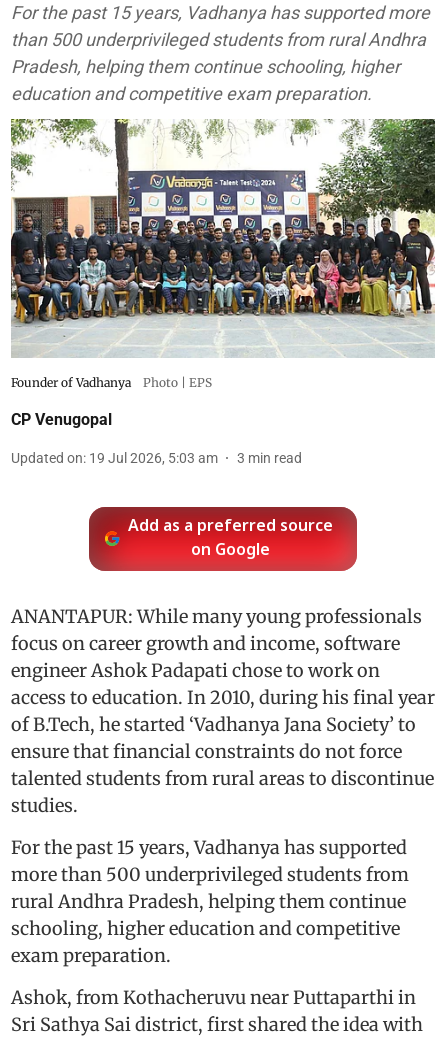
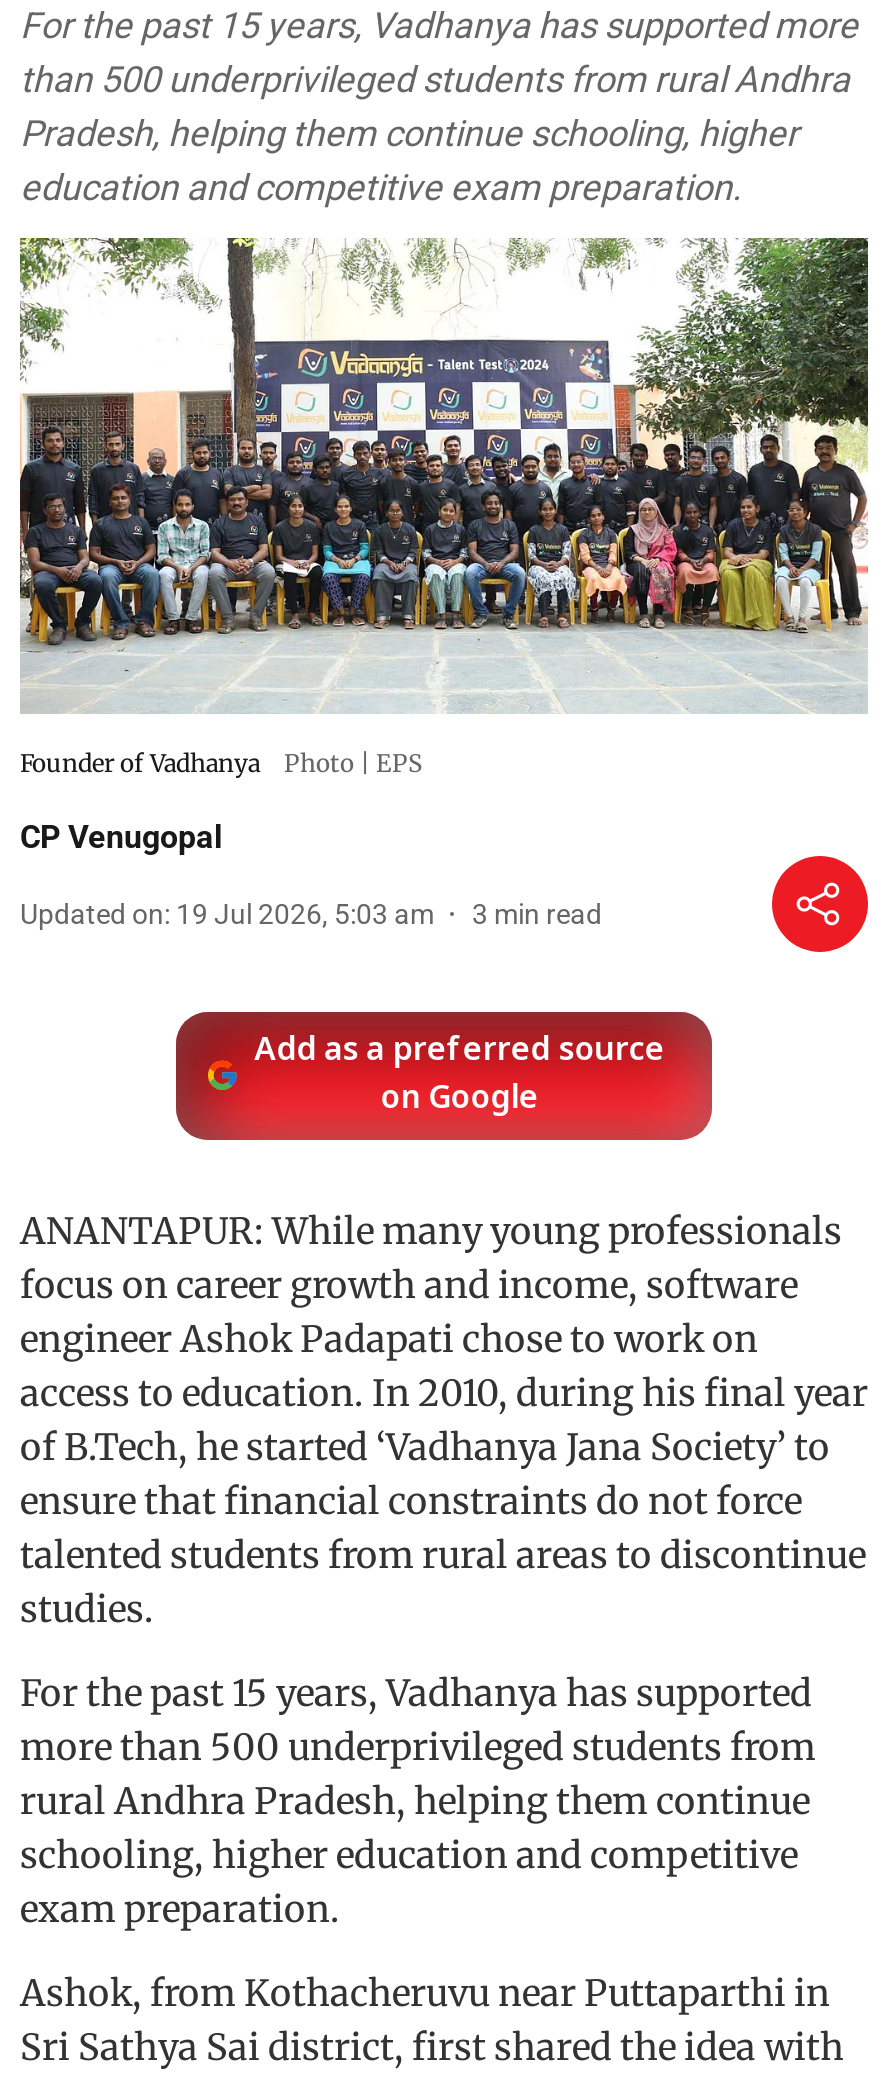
none -> [770,854,870,954] [image]

